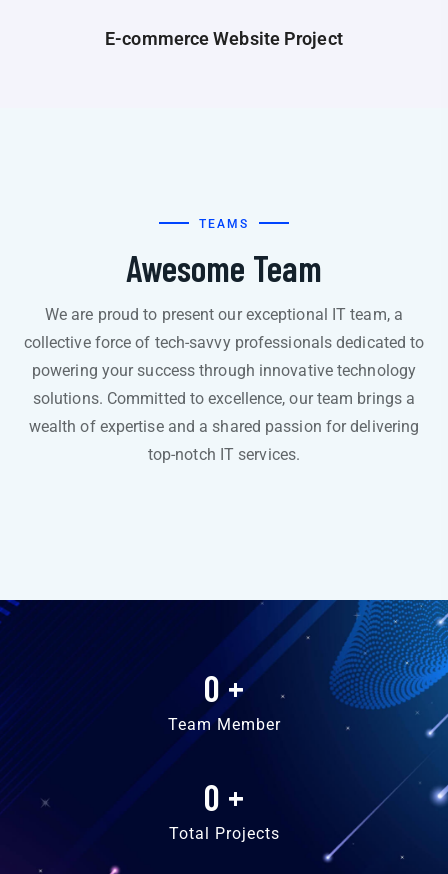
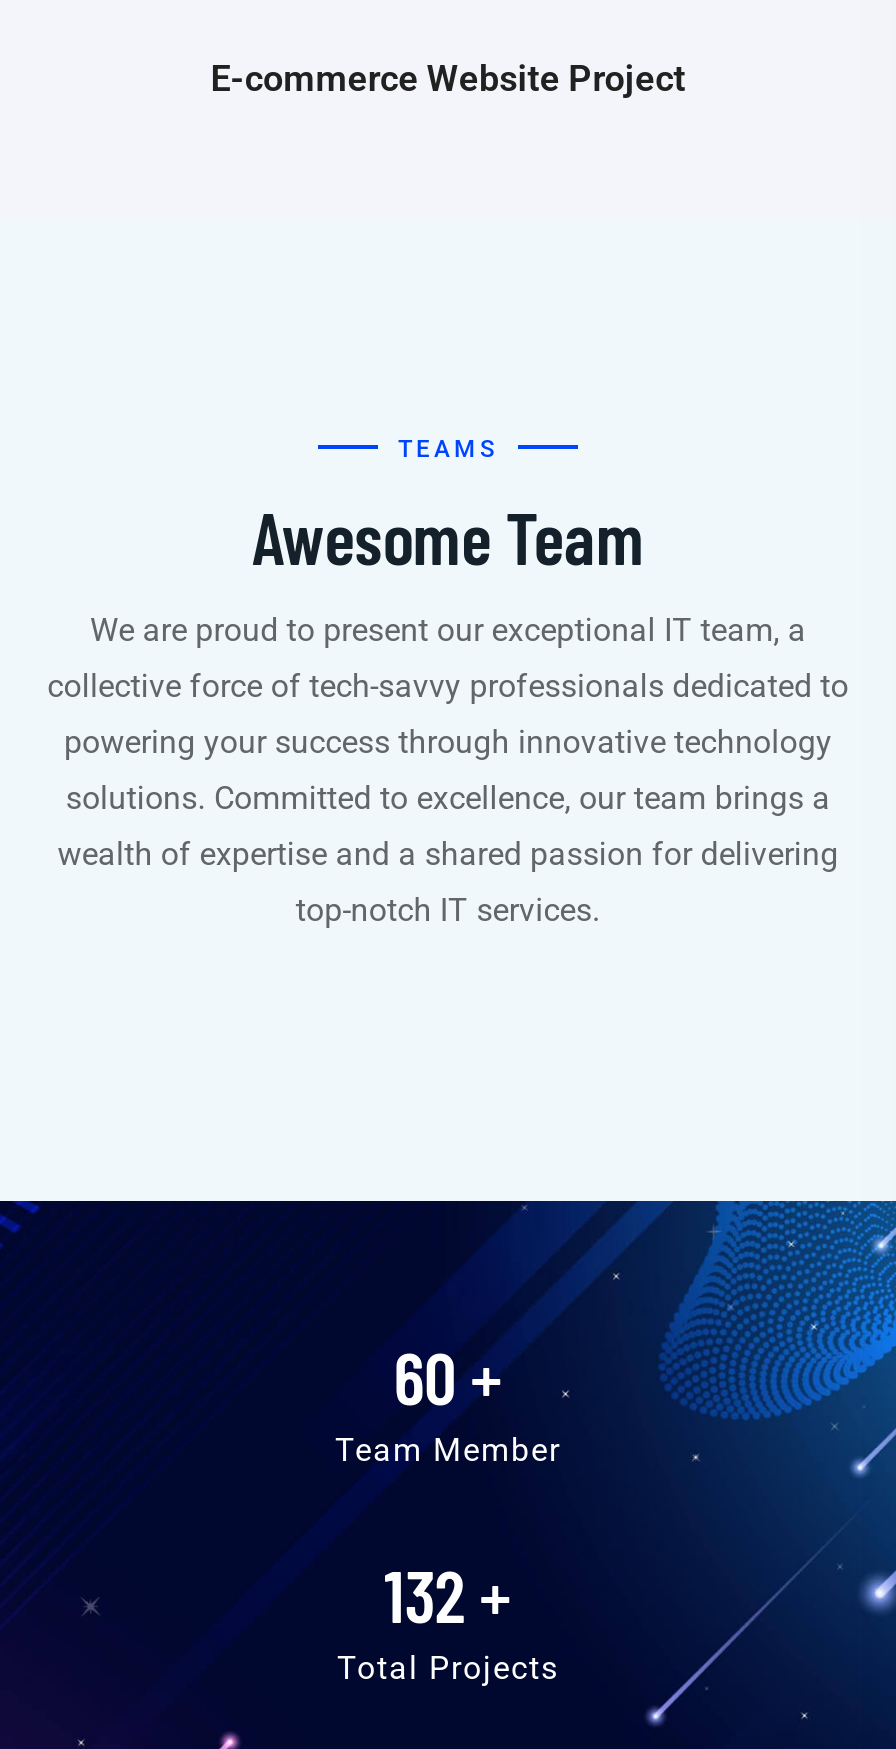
[204,666,244,709] 0 + -> [394,1334,502,1420] 60 +
[204,775,244,818] 0 + -> [384,1552,512,1638] 132 +

